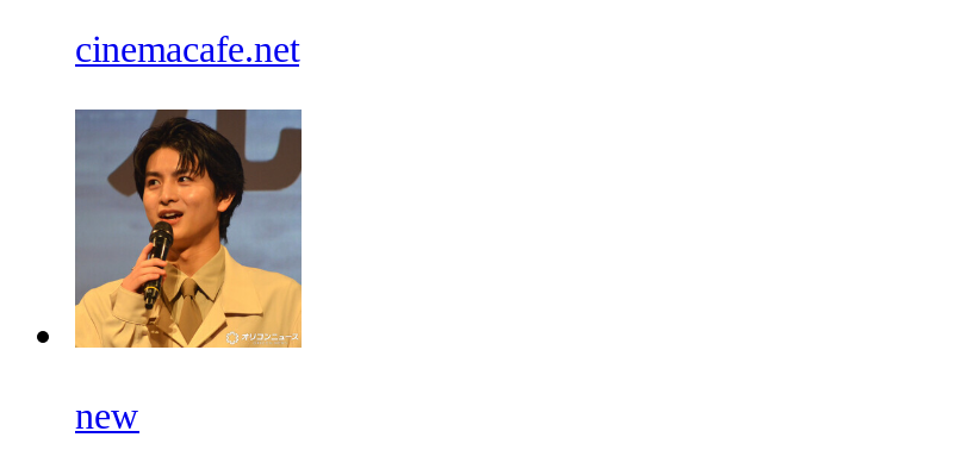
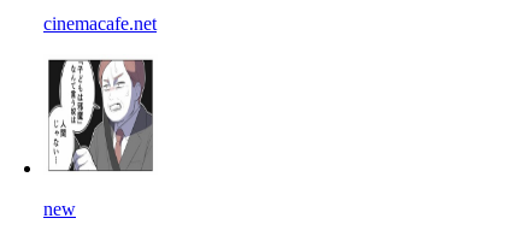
[73,107,304,350] [image] -> [43,54,158,175] [image]

